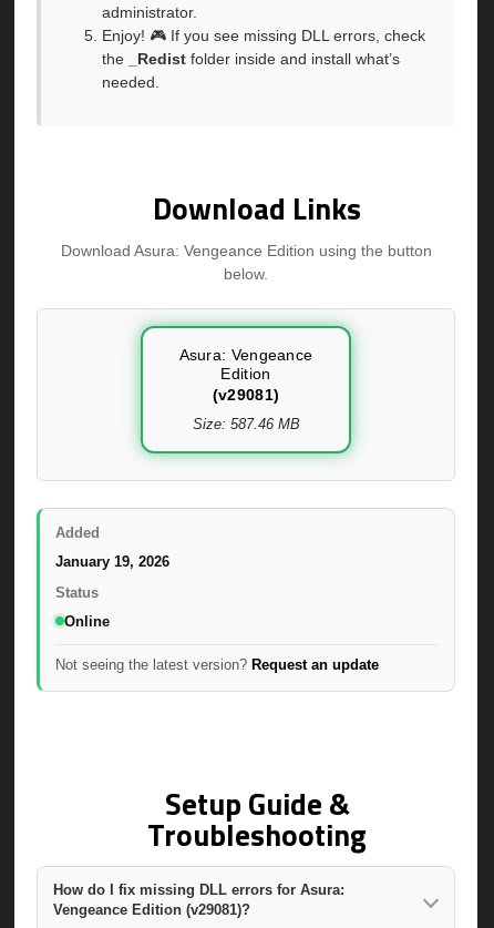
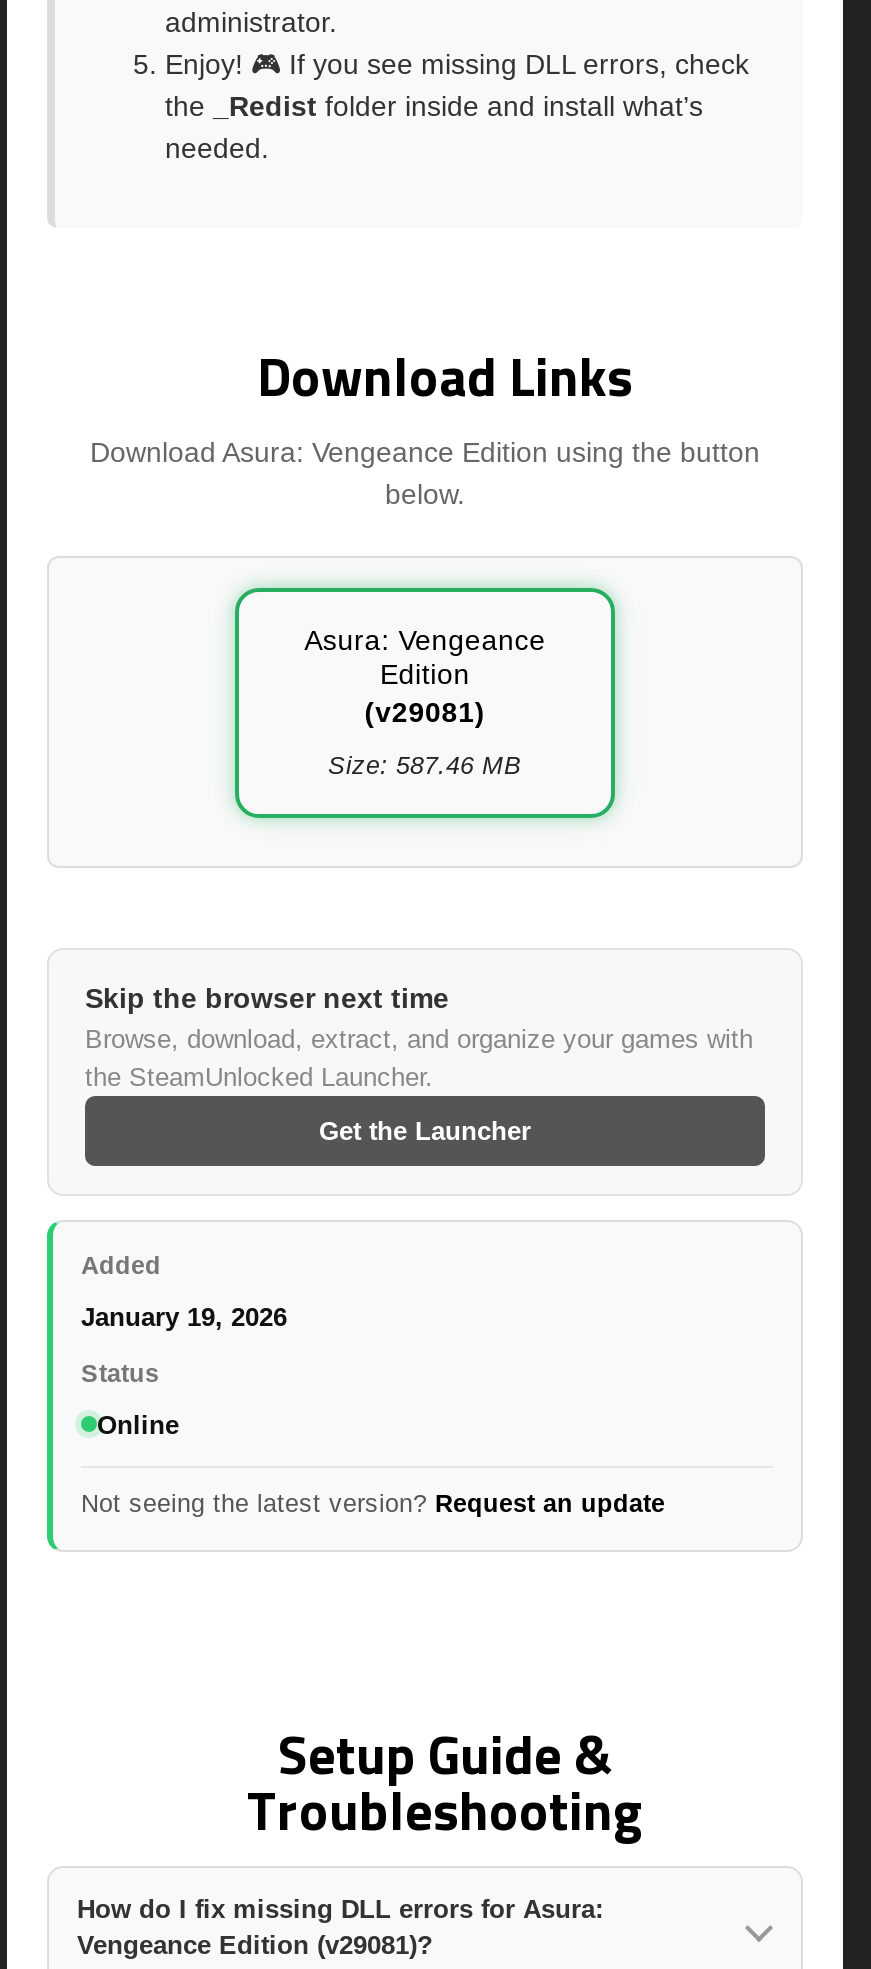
none -> [85,981,753,1145] Skip the browser next time | Browse, download, extract, and organize your games with | the SteamUnlocked Launcher. | Get the Launcher

